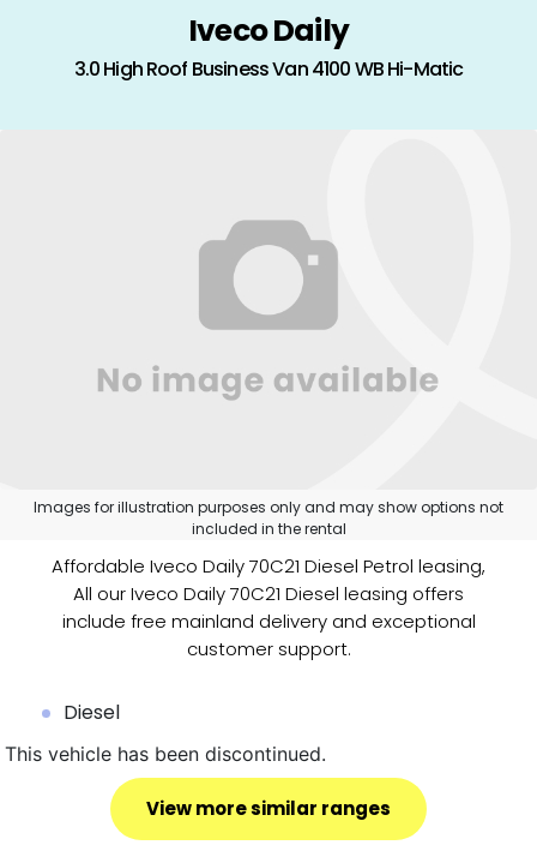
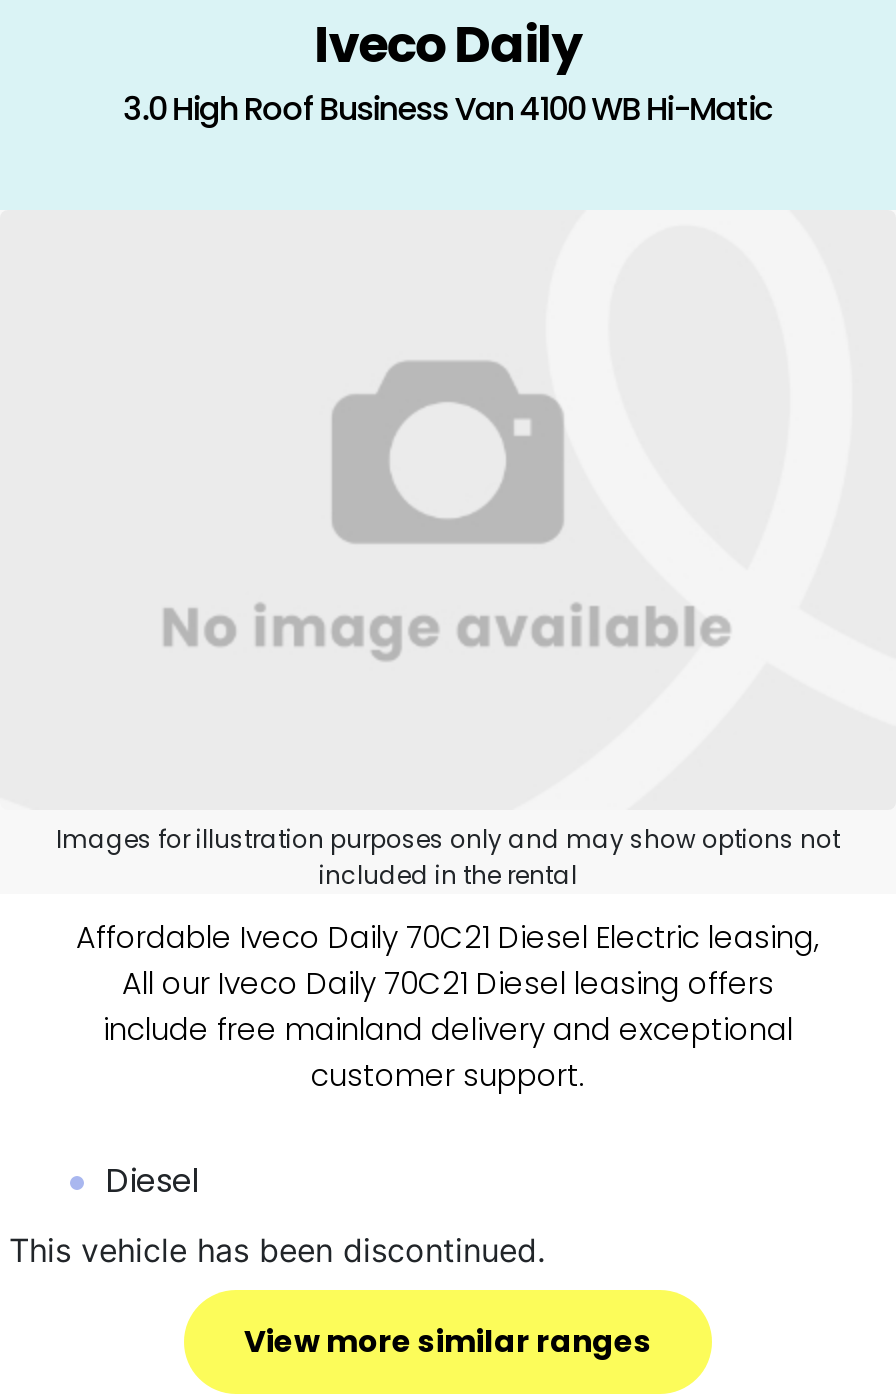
[52,553,485,579] Affordable Iveco Daily 70C21 Diesel Petrol leasing, -> [76,916,820,958] Affordable Iveco Daily 70C21 Diesel Electric leasing,

